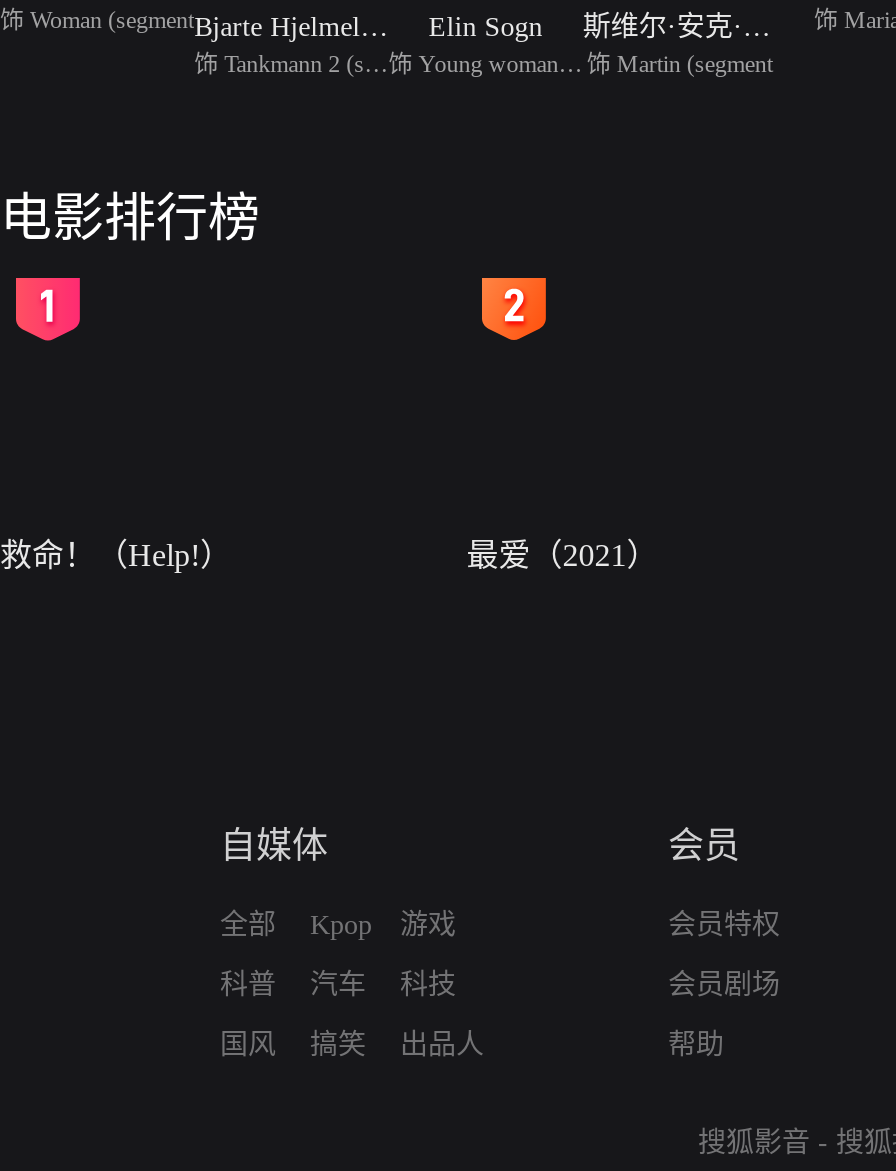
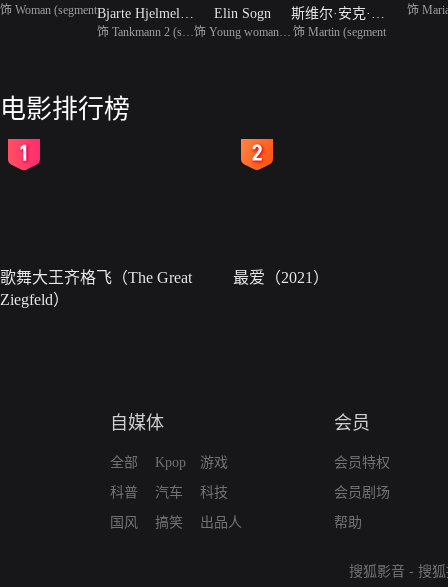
[0,538,232,572] 救命！（Help!） -> [0,269,192,308] 歌舞大王齐格飞（The Great | Ziegfeld）

